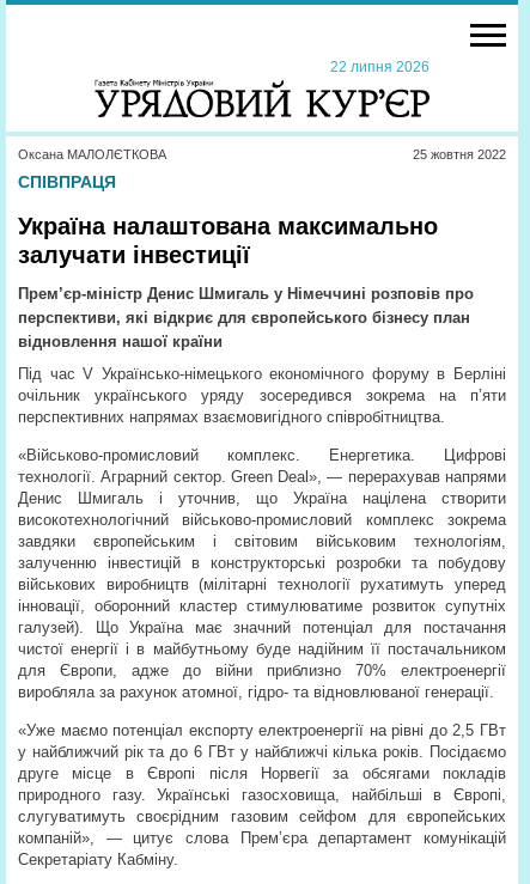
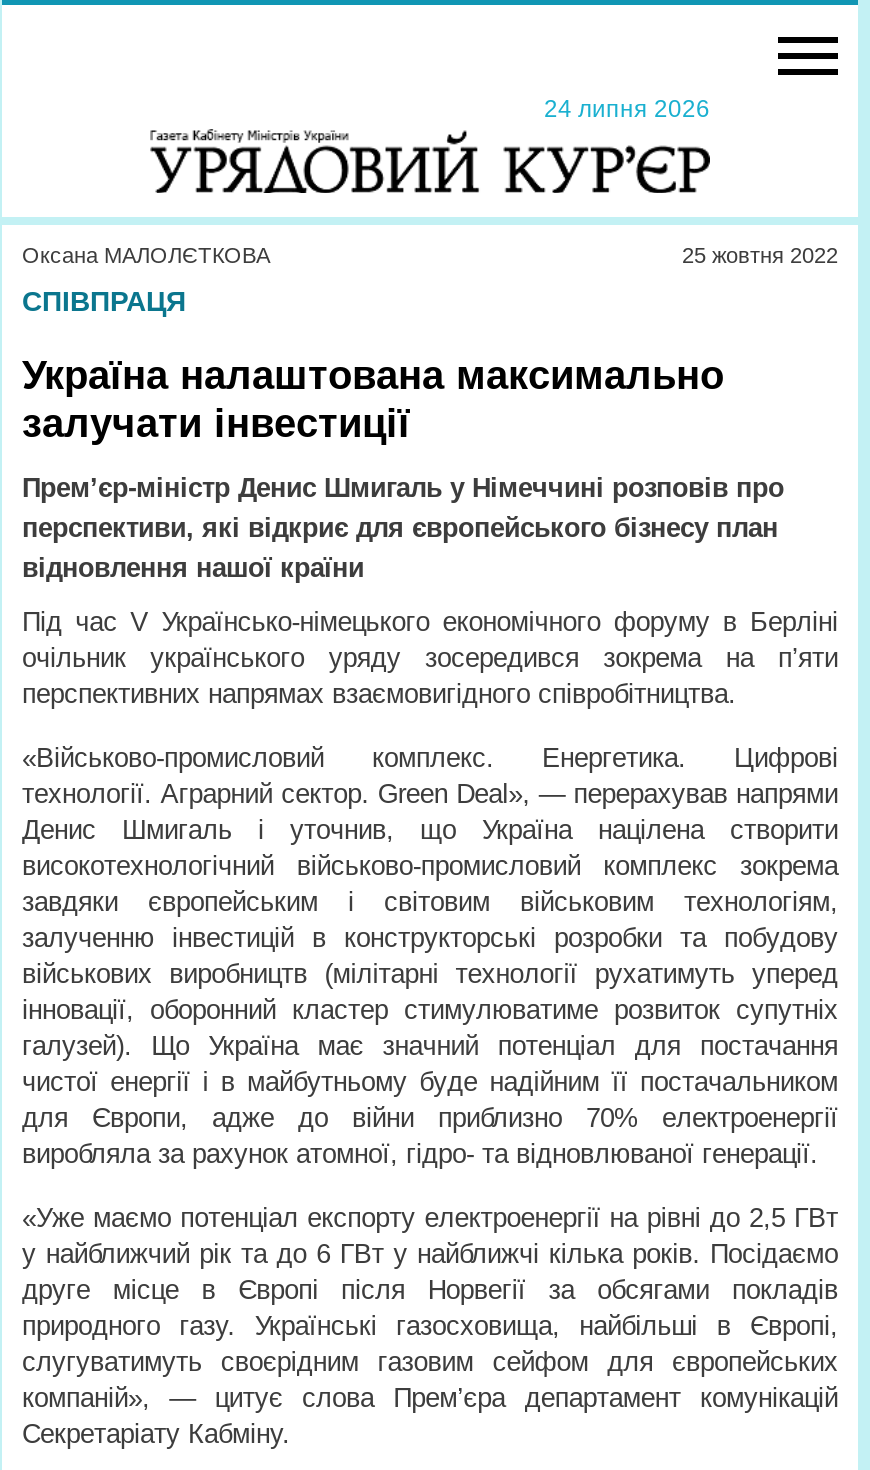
[323,59,430,75] 22 липня 2026 -> [532,95,710,123] 24 липня 2026

